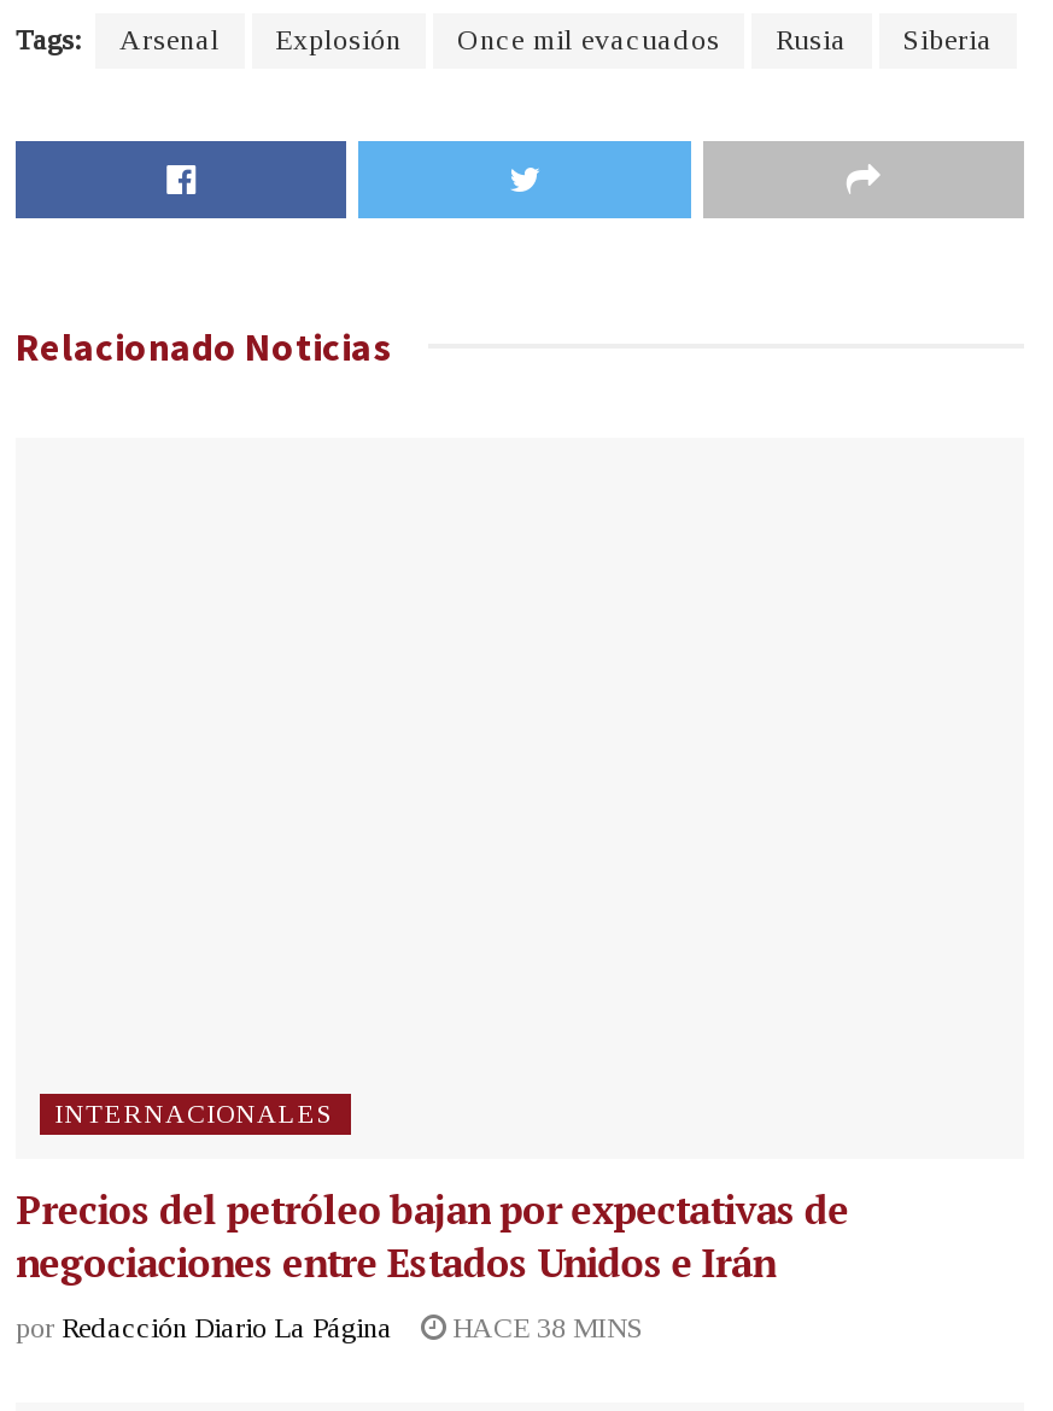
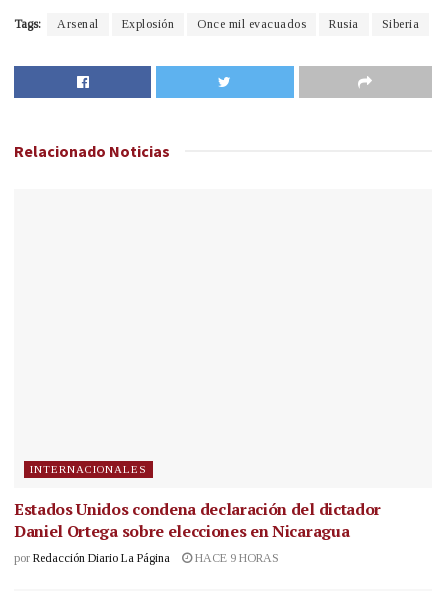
[16,1182,849,1288] Precios del petróleo bajan por expectativas de | negociaciones entre Estados Unidos e Irán -> [14,498,381,542] Estados Unidos condena declaración del dictador | Daniel Ortega sobre elecciones en Nicaragua
[16,1310,643,1344] por Redacción Diario La Página HACE 38 MINS -> [14,551,279,565] por Redacción Diario La Página HACE 9 HORAS

